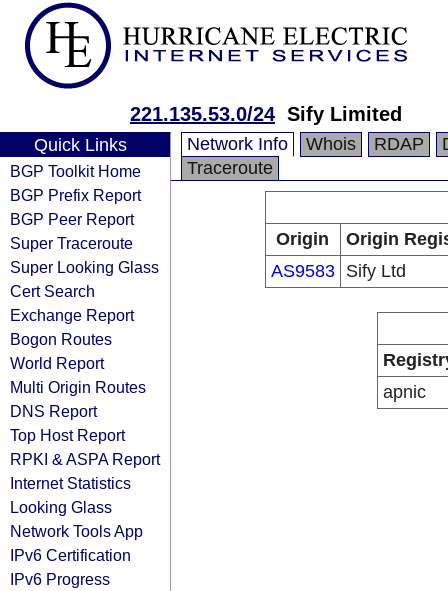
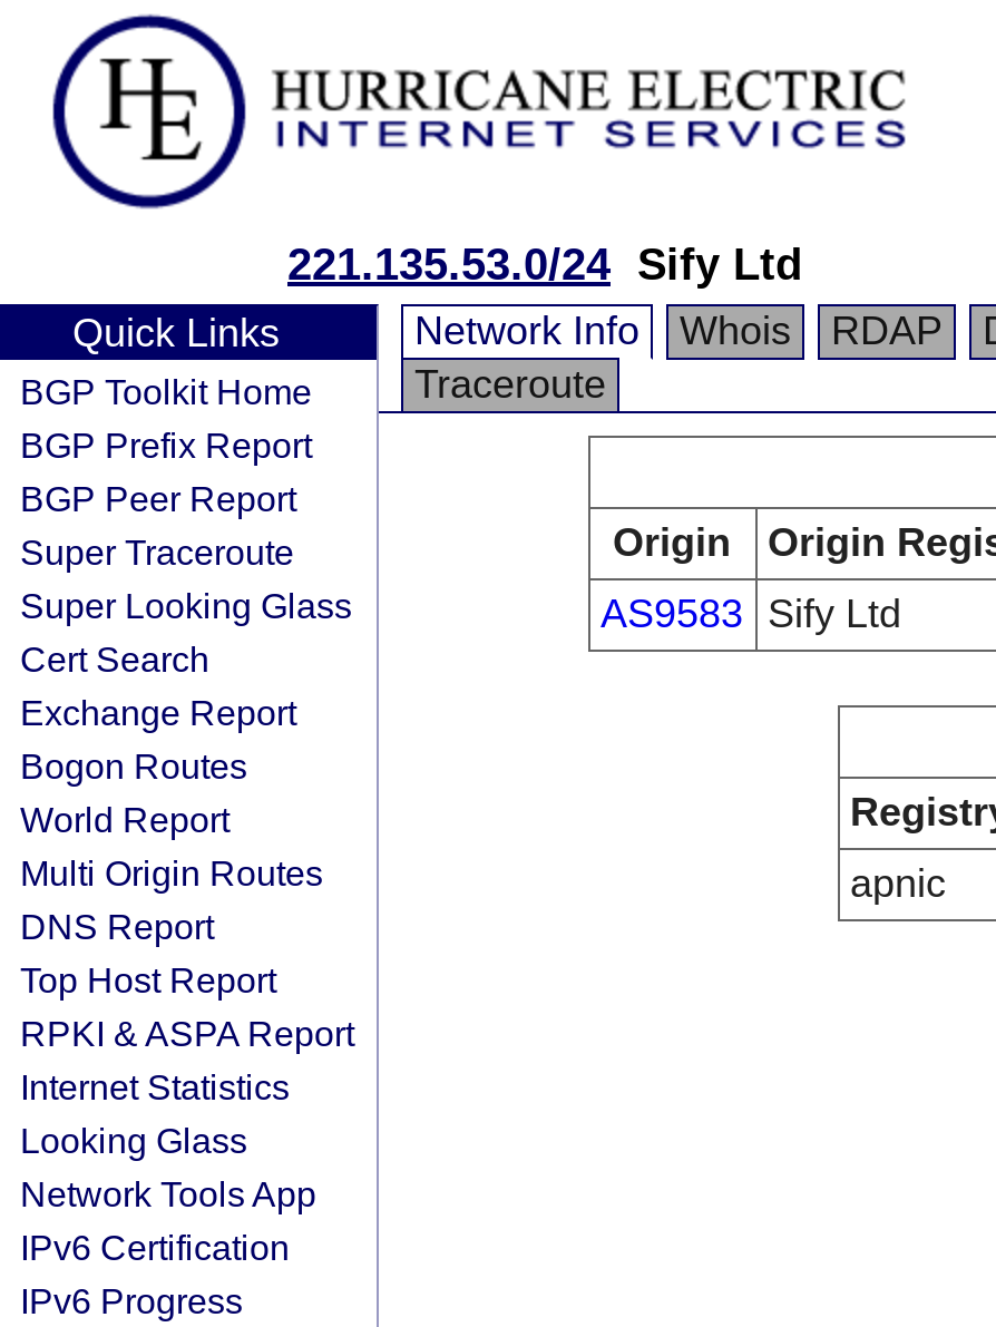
[130,103,402,125] 221.135.53.0/24 Sify Limited -> [287,240,802,289] 221.135.53.0/24 Sify Ltd

